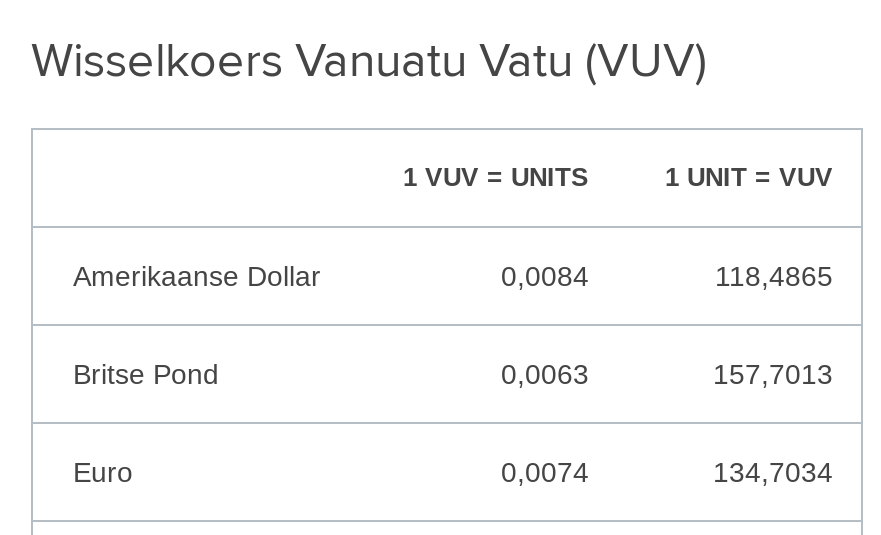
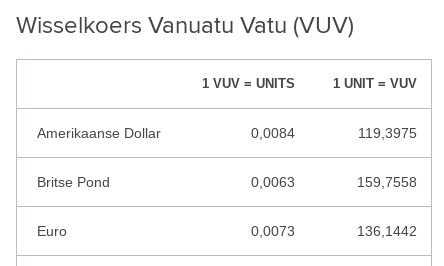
[715,260,833,292] 118,4865 -> [358,125,417,141] 119,3975
[713,358,833,390] 157,7013 -> [357,174,417,190] 159,7558
[501,456,589,488] 0,0074 -> [251,223,295,239] 0,0073
[713,456,833,488] 134,7034 -> [357,223,417,239] 136,1442

